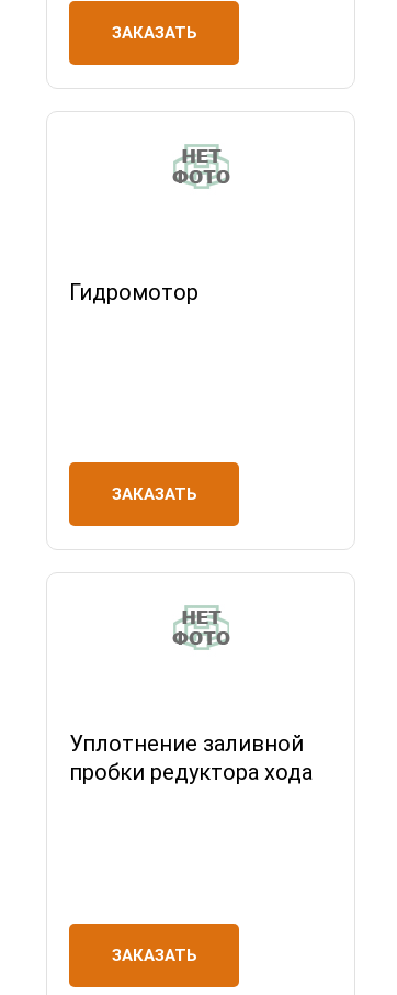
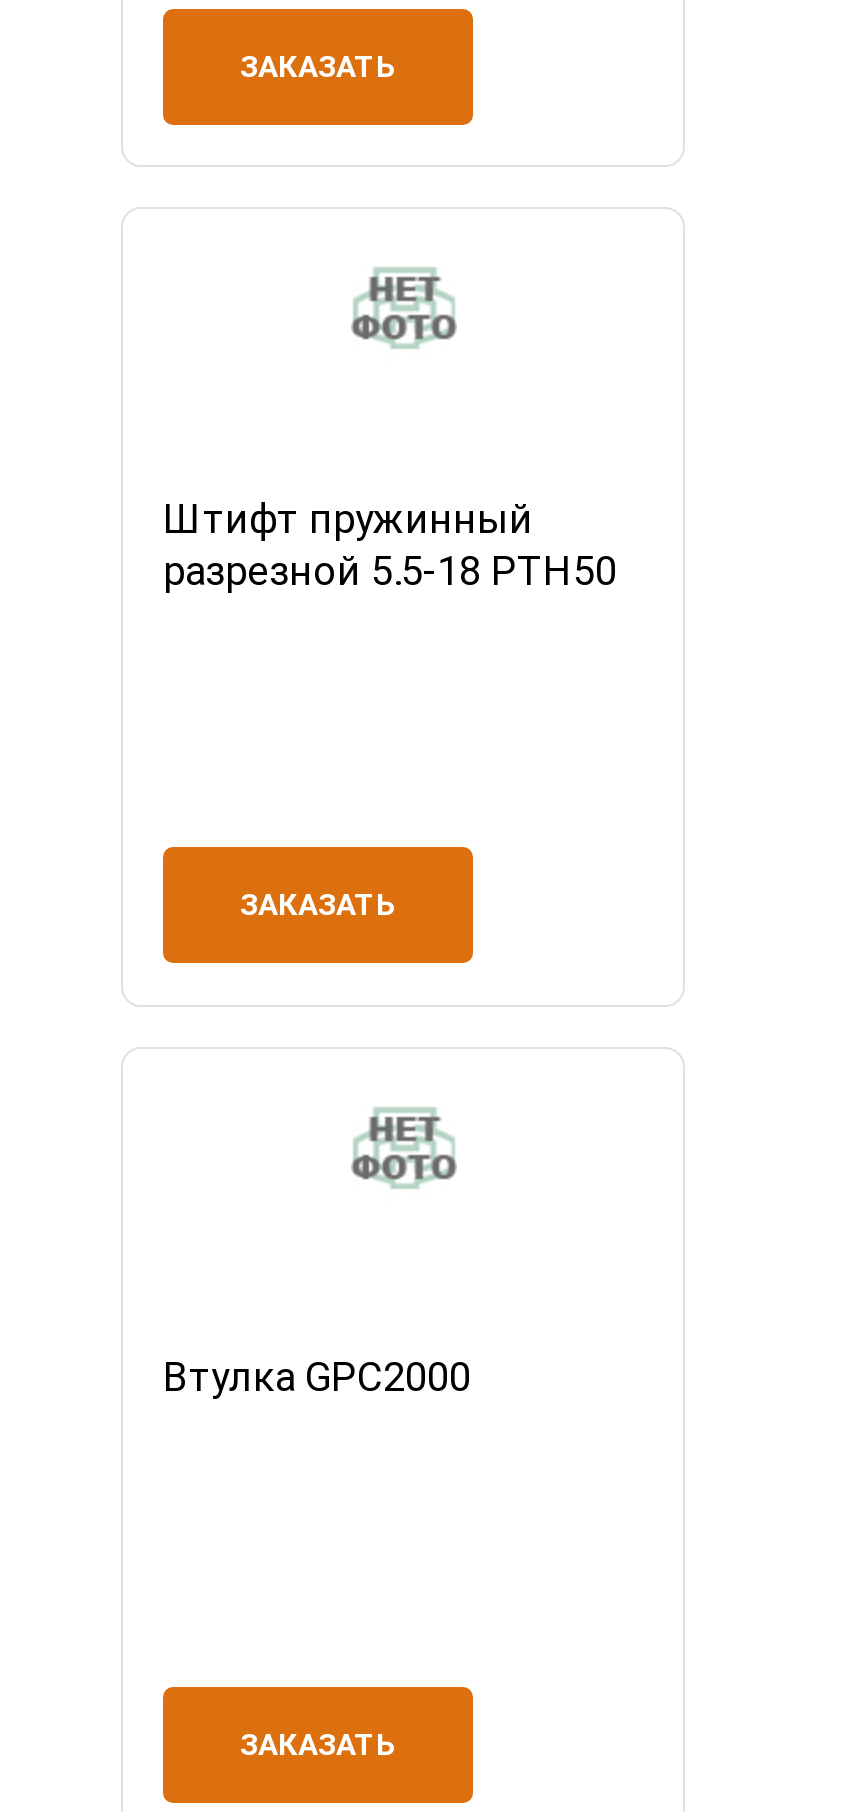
[69,279,198,305] Гидромотор -> [163,495,617,595] Штифт пружинный | разрезной 5.5-18 PTH50
[69,731,313,785] Уплотнение заливной | пробки редуктора хода -> [163,1353,471,1401] Втулка GPC2000

